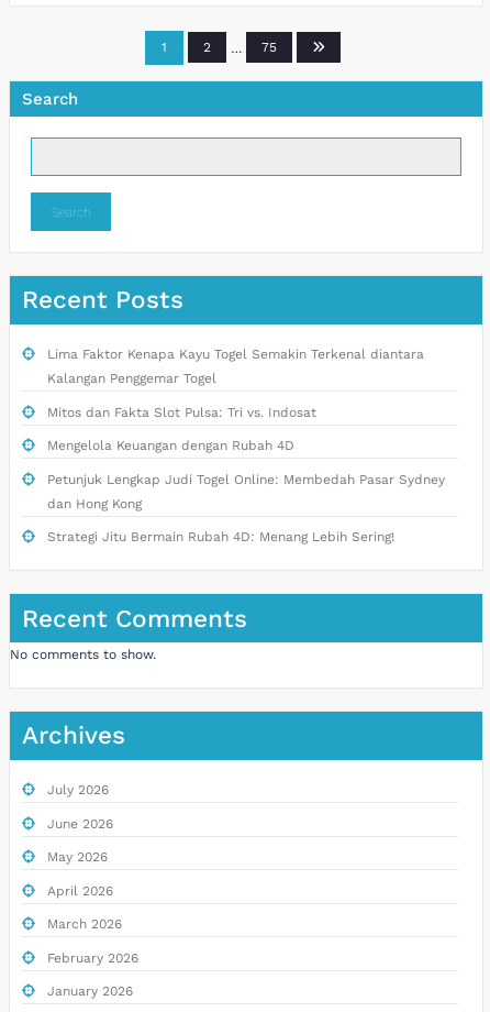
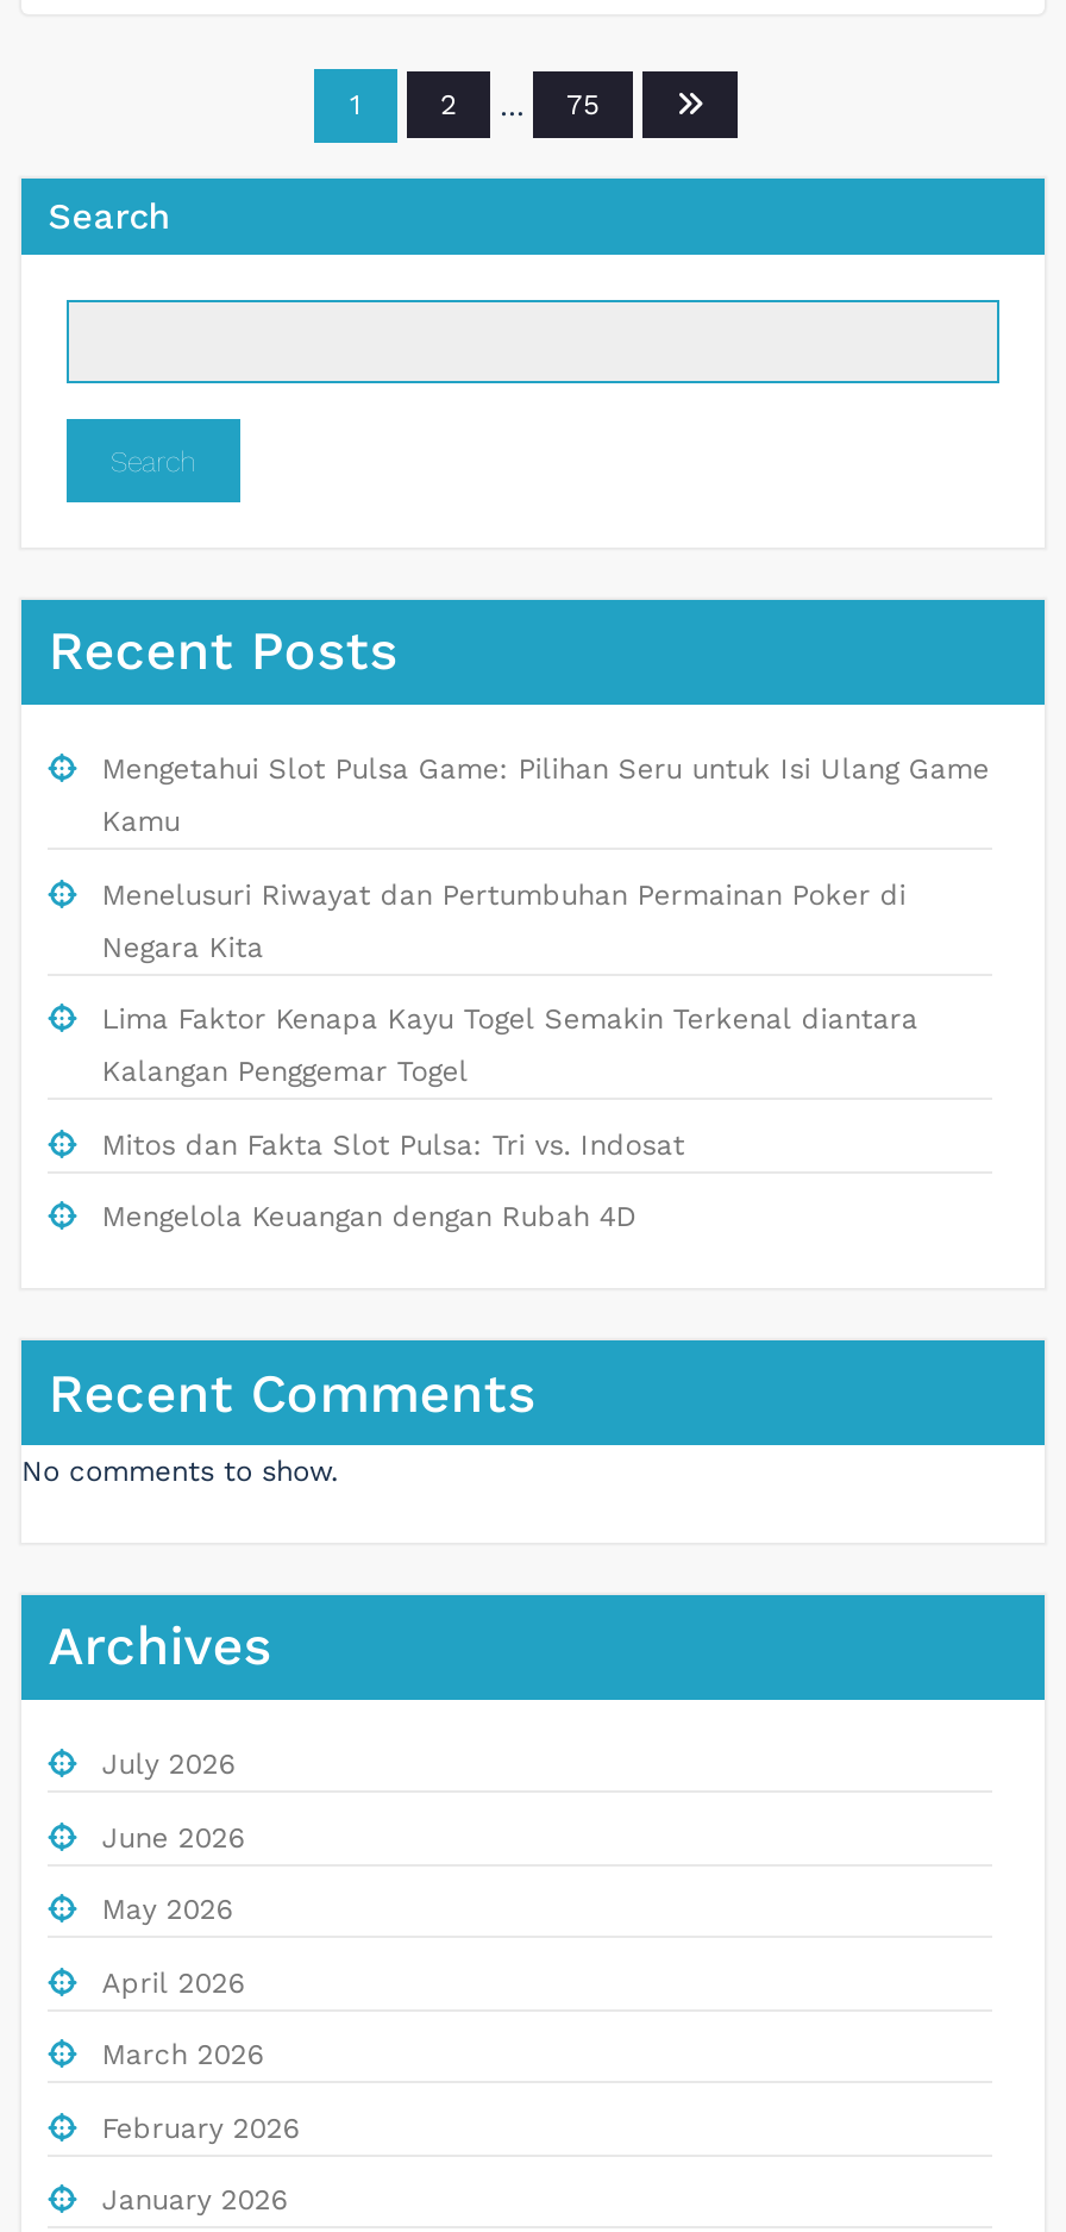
none -> [102,753,989,964] Mengetahui Slot Pulsa Game: Pilihan Seru untuk Isi Ulang Game | Kamu | Menelusuri Riwayat dan Pertumbuhan Permainan Poker di | Negara Kita
moved [47,347,424,453] -> [102,1003,918,1234]: Lima Faktor Kenapa Kayu Togel Semakin Terkenal diantara | Kalangan Penggemar Togel | Mitos dan Fakta Slot Pulsa: Tri vs. Indosat | Mengelola Keuangan dengan Rubah 4D
[47,472,445,545] Petunjuk Lengkap Judi Togel Online: Membedah Pasar Sydney | dan Hong Kong | Strategi Jitu Bermain Rubah 4D: Menang Lebih Sering! -> none

